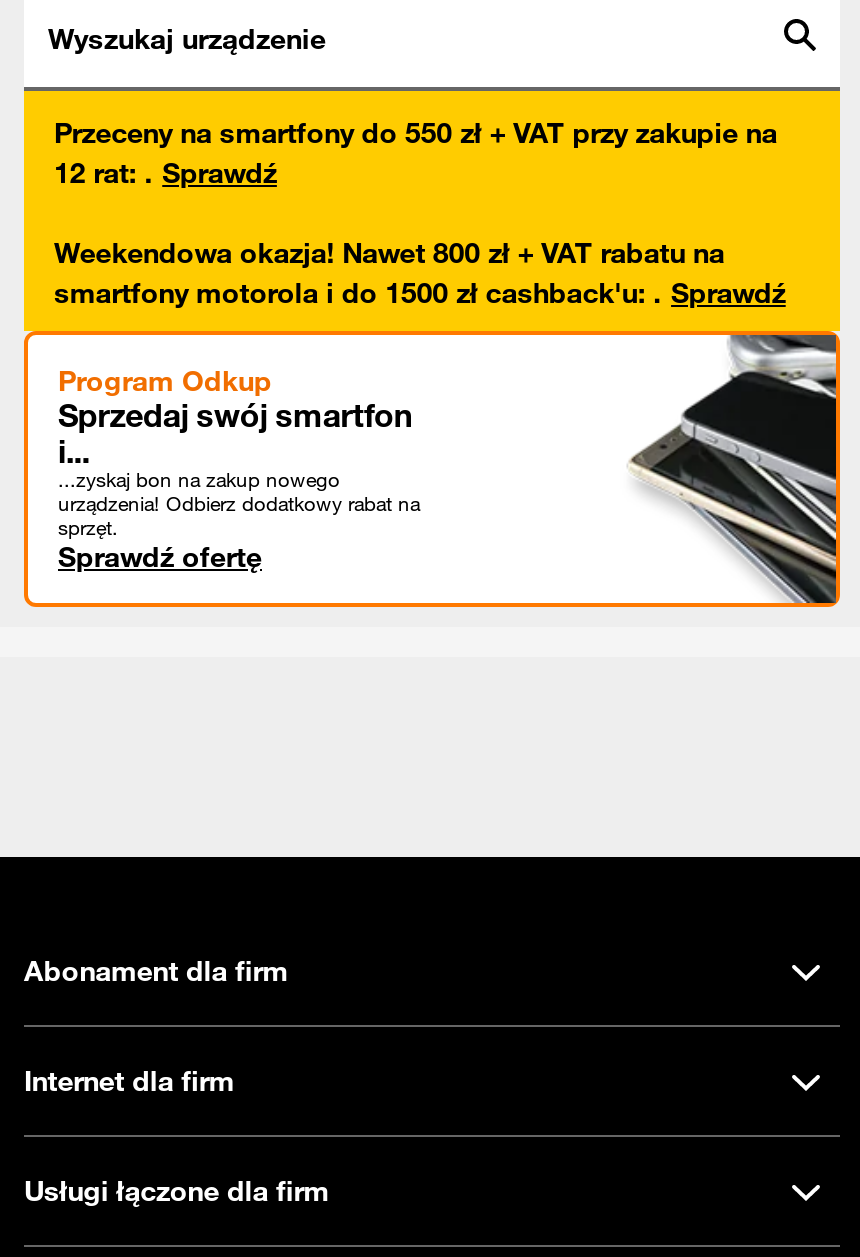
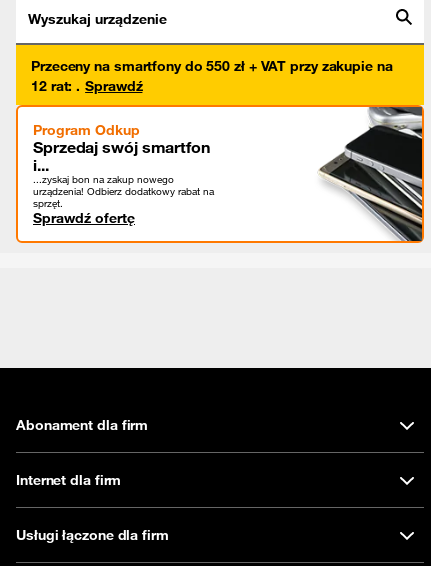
[54,235,786,311] Weekendowa okazja! Nawet 800 zł + VAT rabatu na | smartfony motorola i do 1500 zł cashback'u:. Sprawdź -> none

